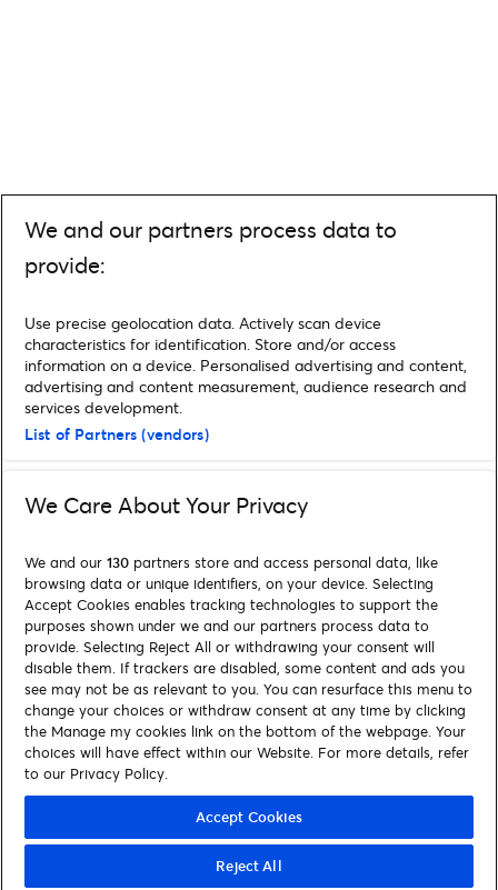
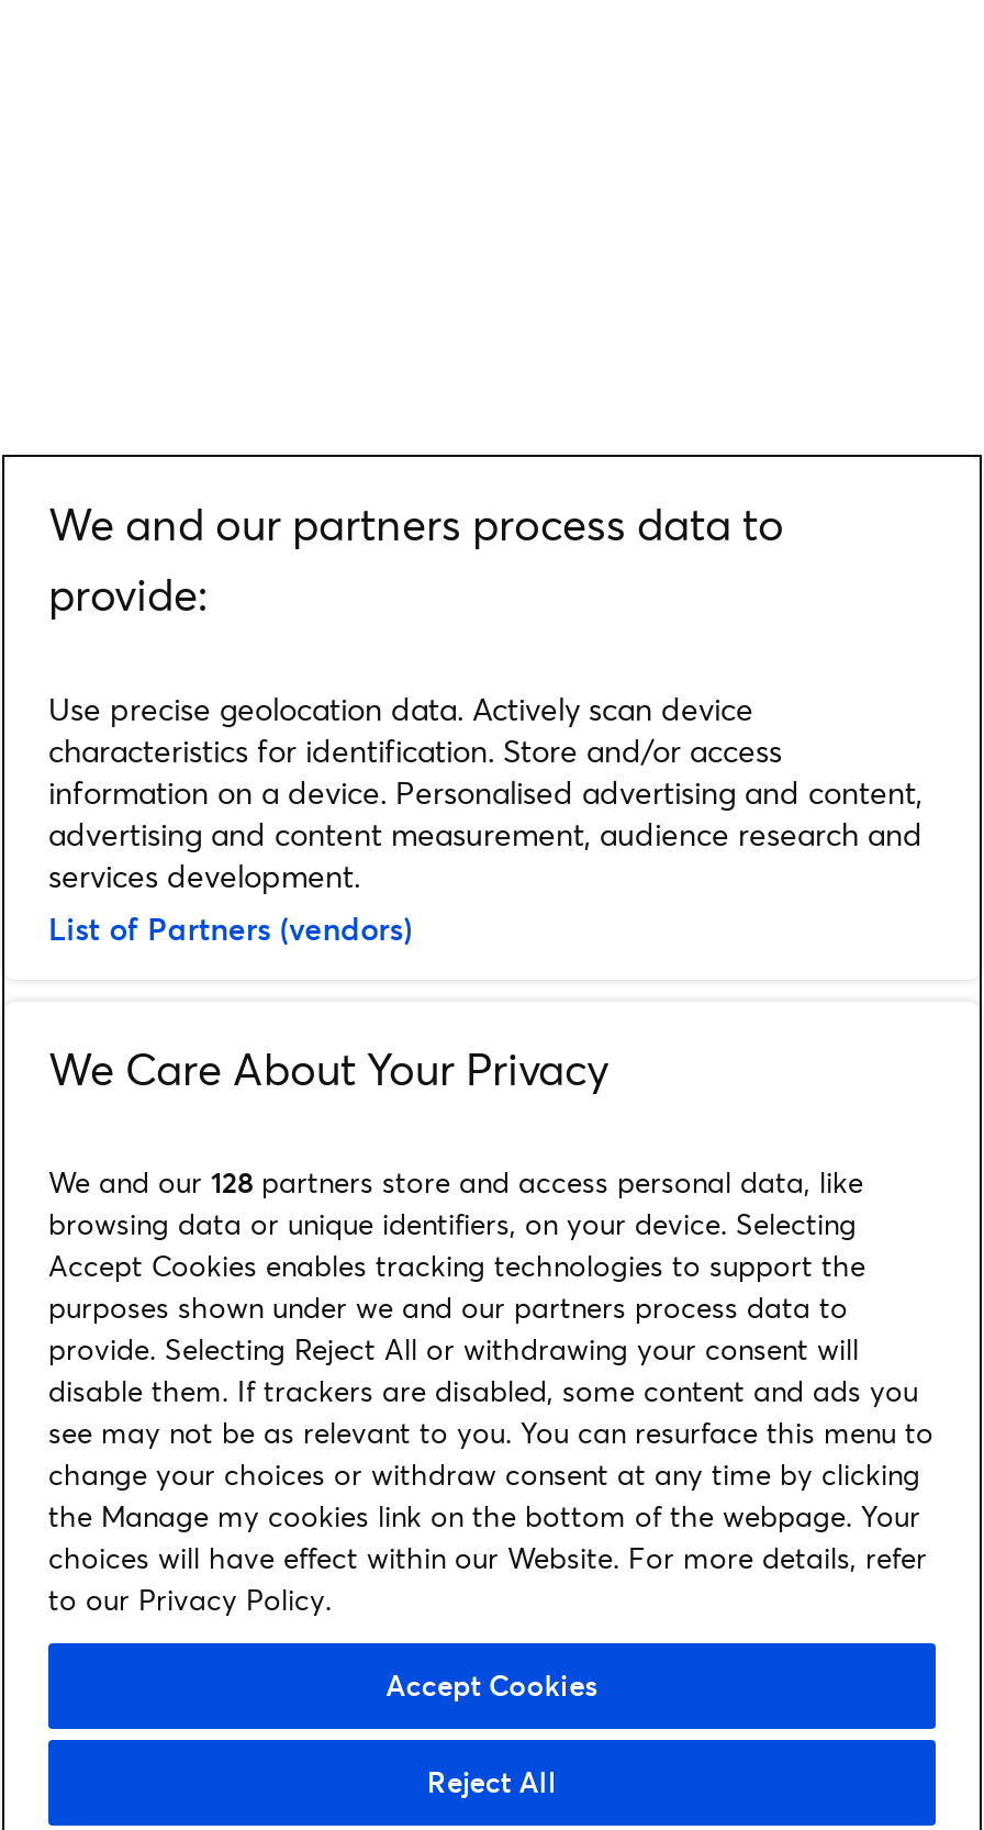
[24,552,438,572] We and our 130 partners store and access personal data, like -> [48,1162,863,1202] We and our 128 partners store and access personal data, like

